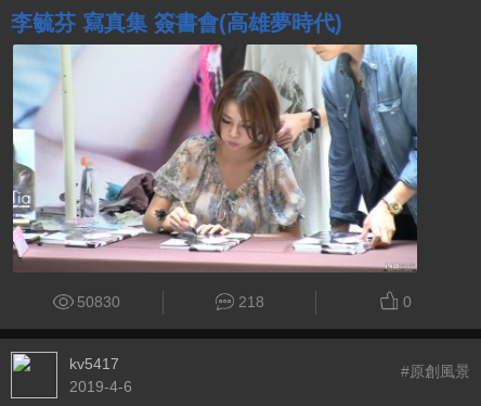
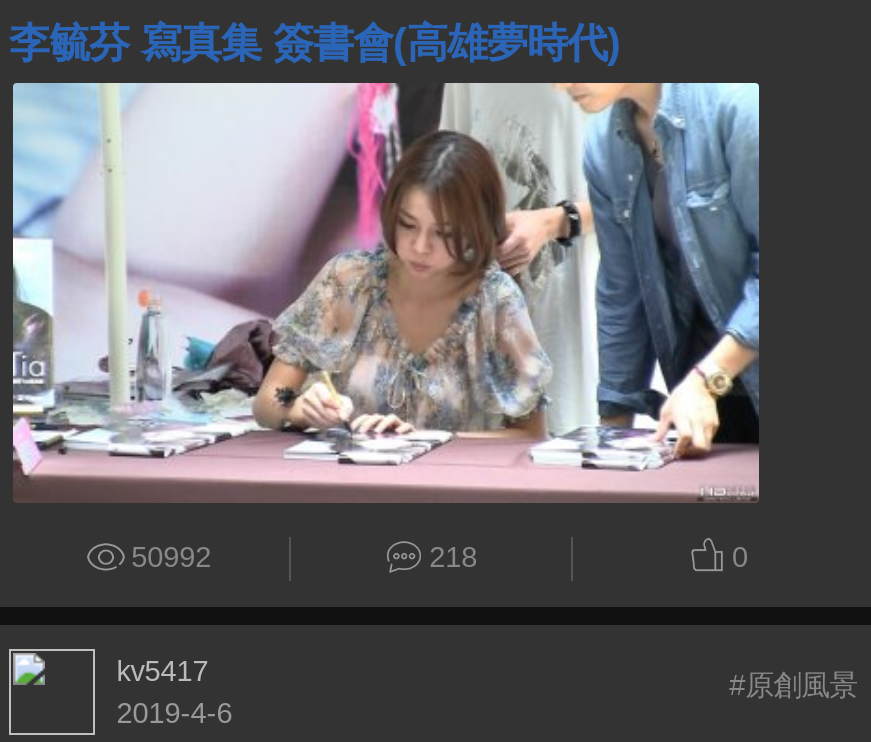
[77,293,120,310] 50830 -> [131,541,211,573] 50992

